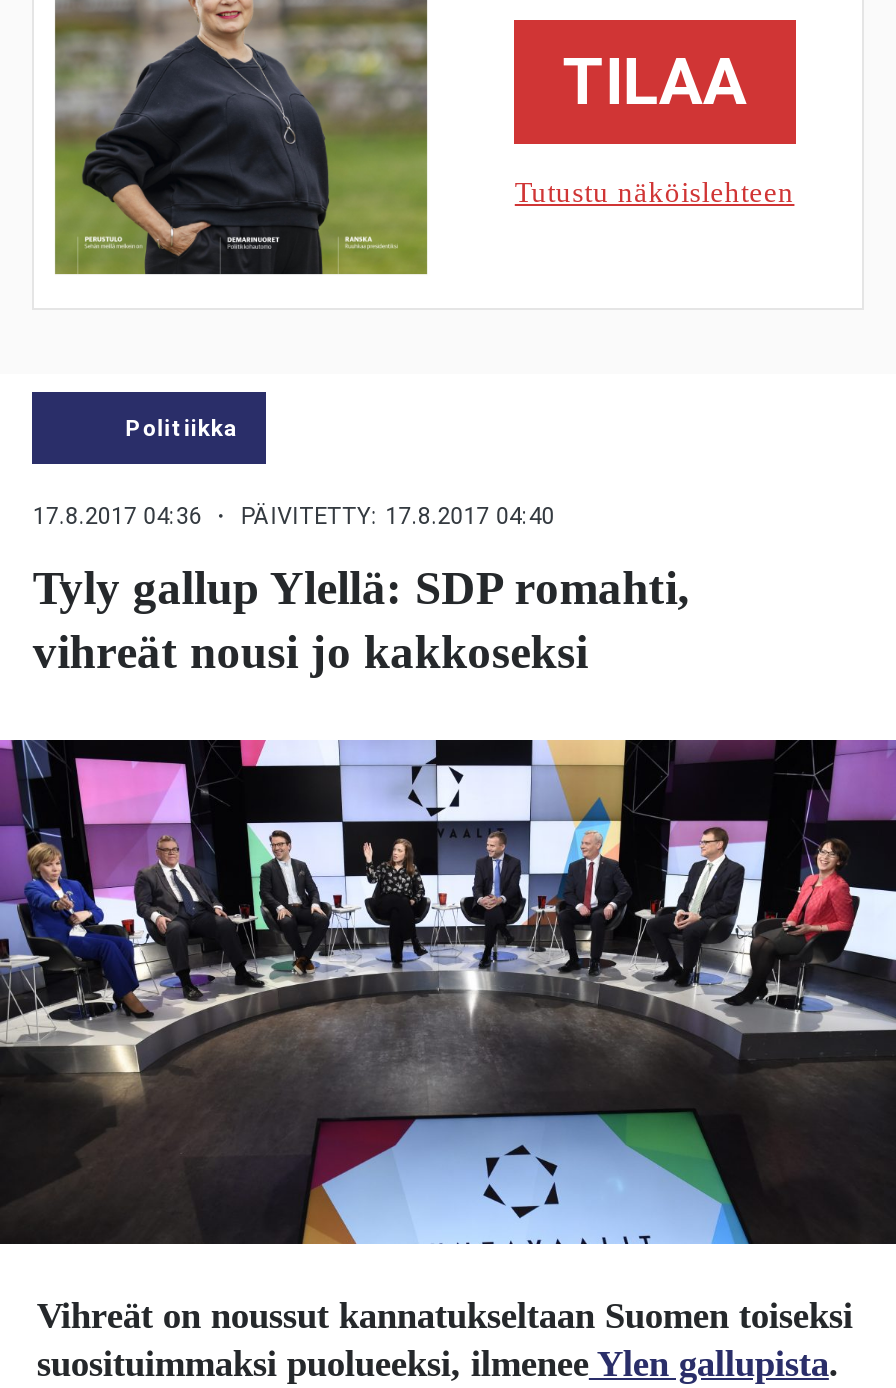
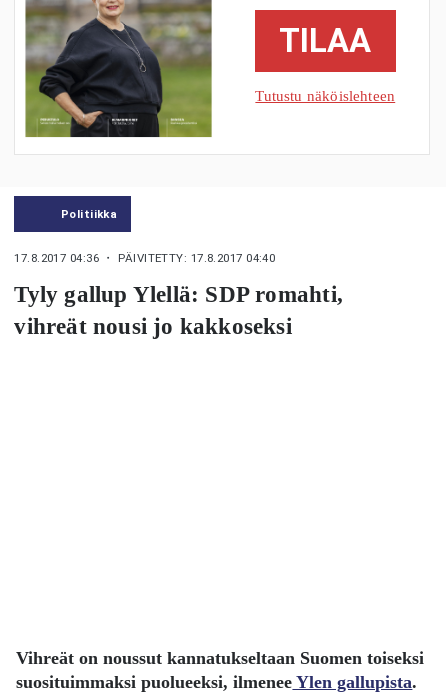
[6,738,890,1246] [image] -> none

